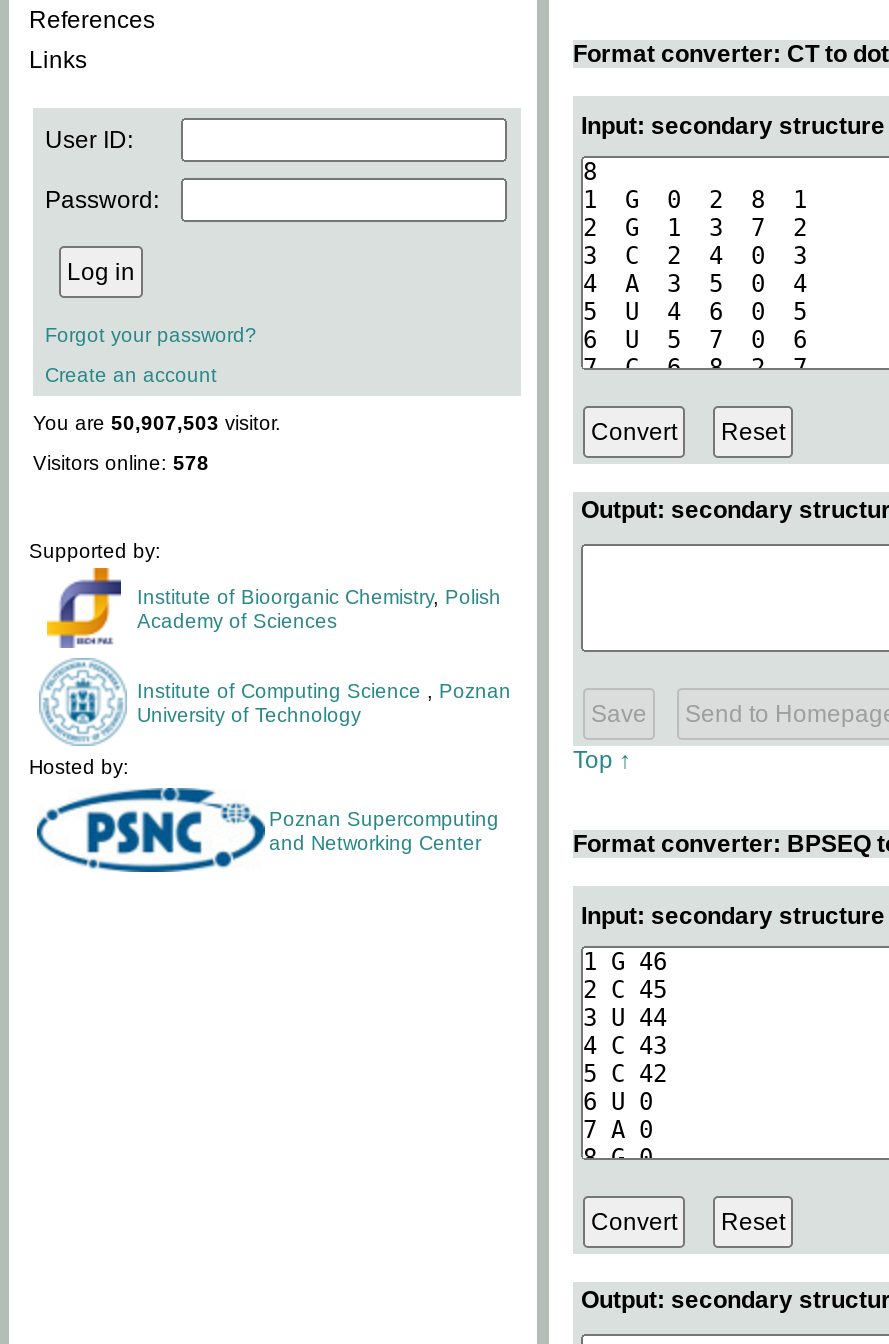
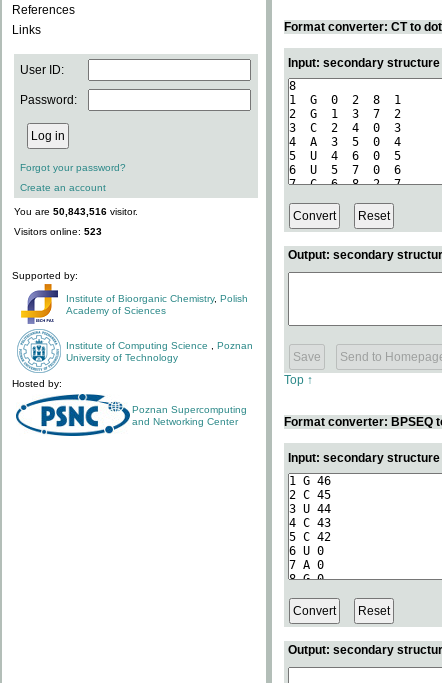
[33,412,281,434] You are 50,907,503 visitor. -> [14,206,138,217] You are 50,843,516 visitor.
[33,452,209,474] Visitors online: 578 -> [14,226,102,237] Visitors online: 523

